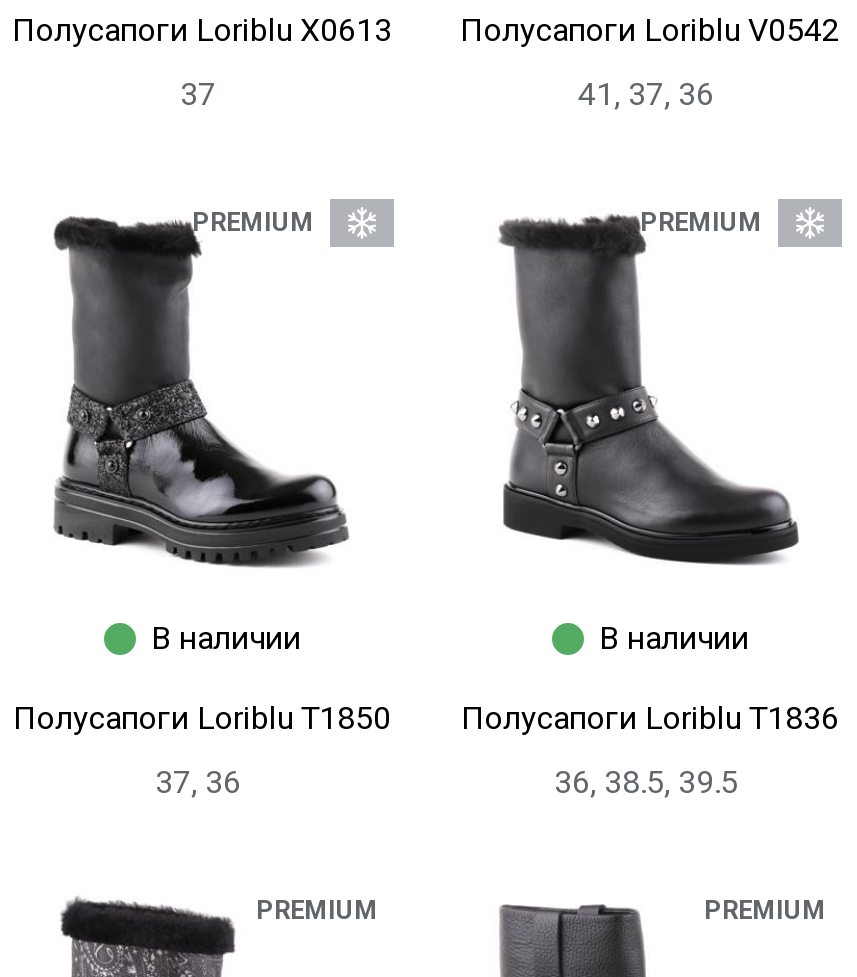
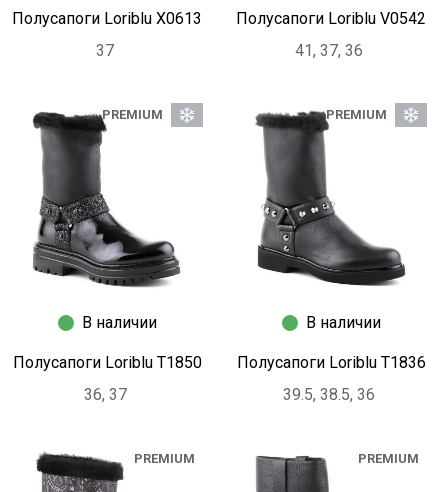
[155,763,249,801] 37, 36 -> [83,385,130,404] 36, 37
[554,763,746,801] 36, 38.5, 39.5 -> [283,385,379,404] 39.5, 38.5, 36

